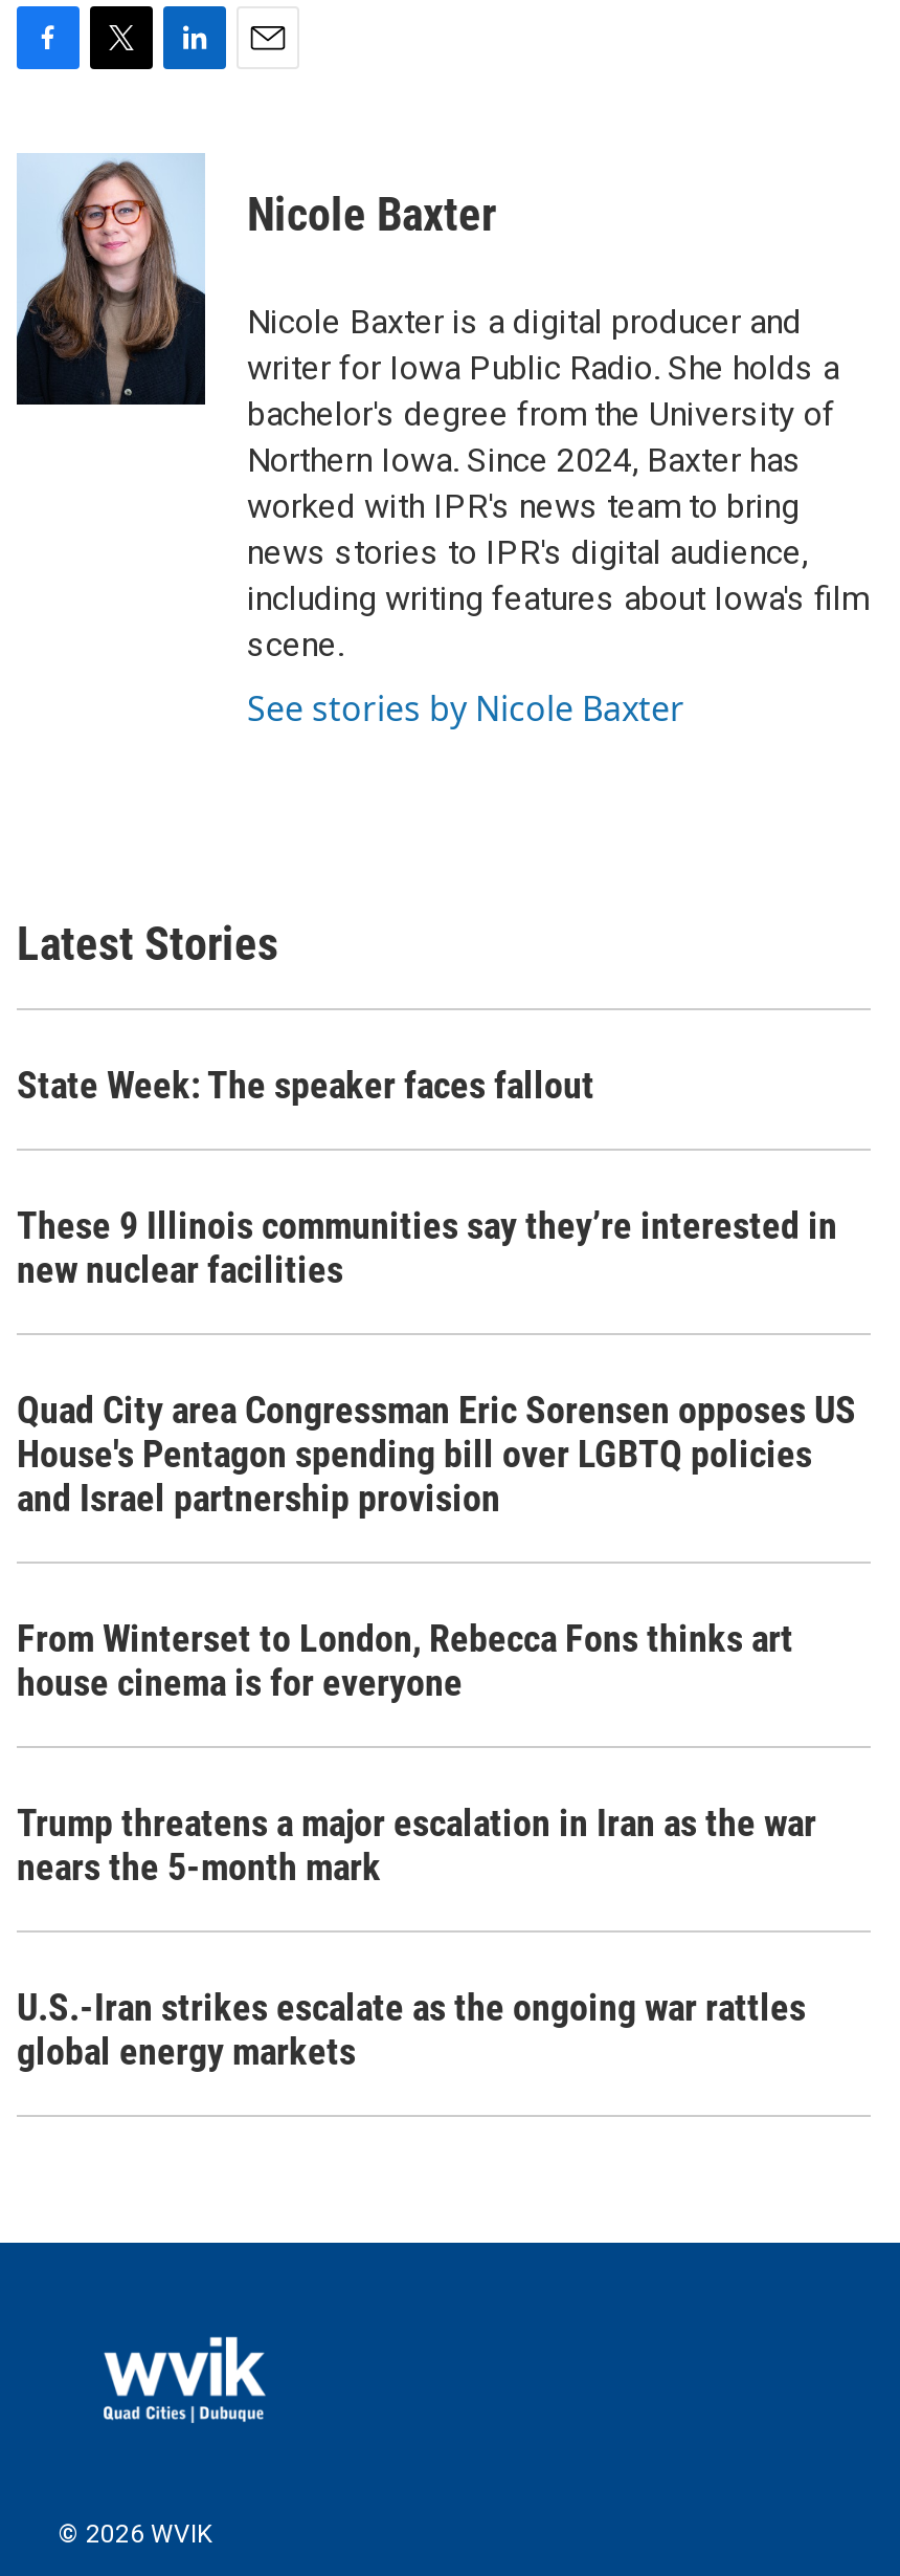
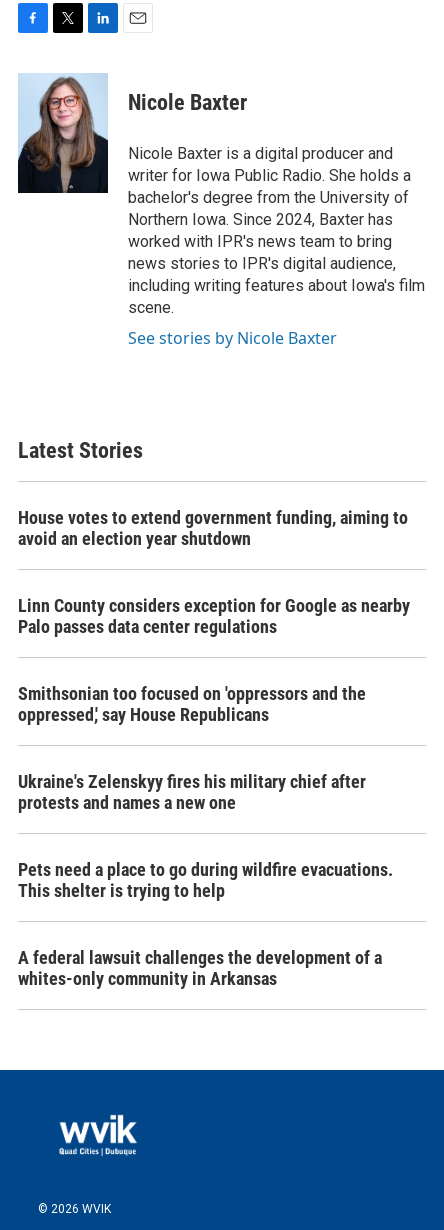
[17,1062,594,1106] State Week: The speaker faces fallout -> [18,507,408,549] House votes to extend government funding, aiming to | avoid an election year shutdown
[17,1202,837,1291] These 9 Illinois communities say they’re interested in | new nuclear facilities -> [18,595,410,637] Linn County considers exception for Google as nearby | Palo passes data center regulations
[17,1387,856,1519] Quad City area Congressman Eric Sorensen opposes US | House's Pentagon spending bill over LGBTQ policies | and Israel partnership provision -> [18,683,366,725] Smithsonian too focused on 'oppressors and the | oppressed,' say House Republicans
[17,1615,793,1703] From Winterset to London, Rebecca Fons thinks art | house cinema is for everyone -> [18,771,366,813] Ukraine's Zelenskyy fires his military chief after | protests and names a new one
[17,1800,816,1888] Trump threatens a major escalation in Iran as the war | nears the 5-month mark -> [18,859,393,901] Pets need a place to go during wildfire evacuations. | This shelter is trying to help
[17,1984,806,2072] U.S.-Iran strikes escalate as the ongoing war rattles | global energy markets -> [18,947,382,989] A federal lawsuit challenges the development of a | whites-only community in Arkansas

